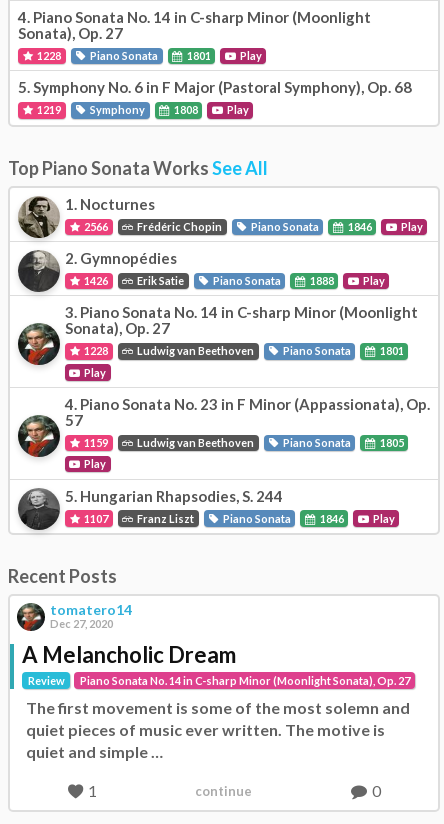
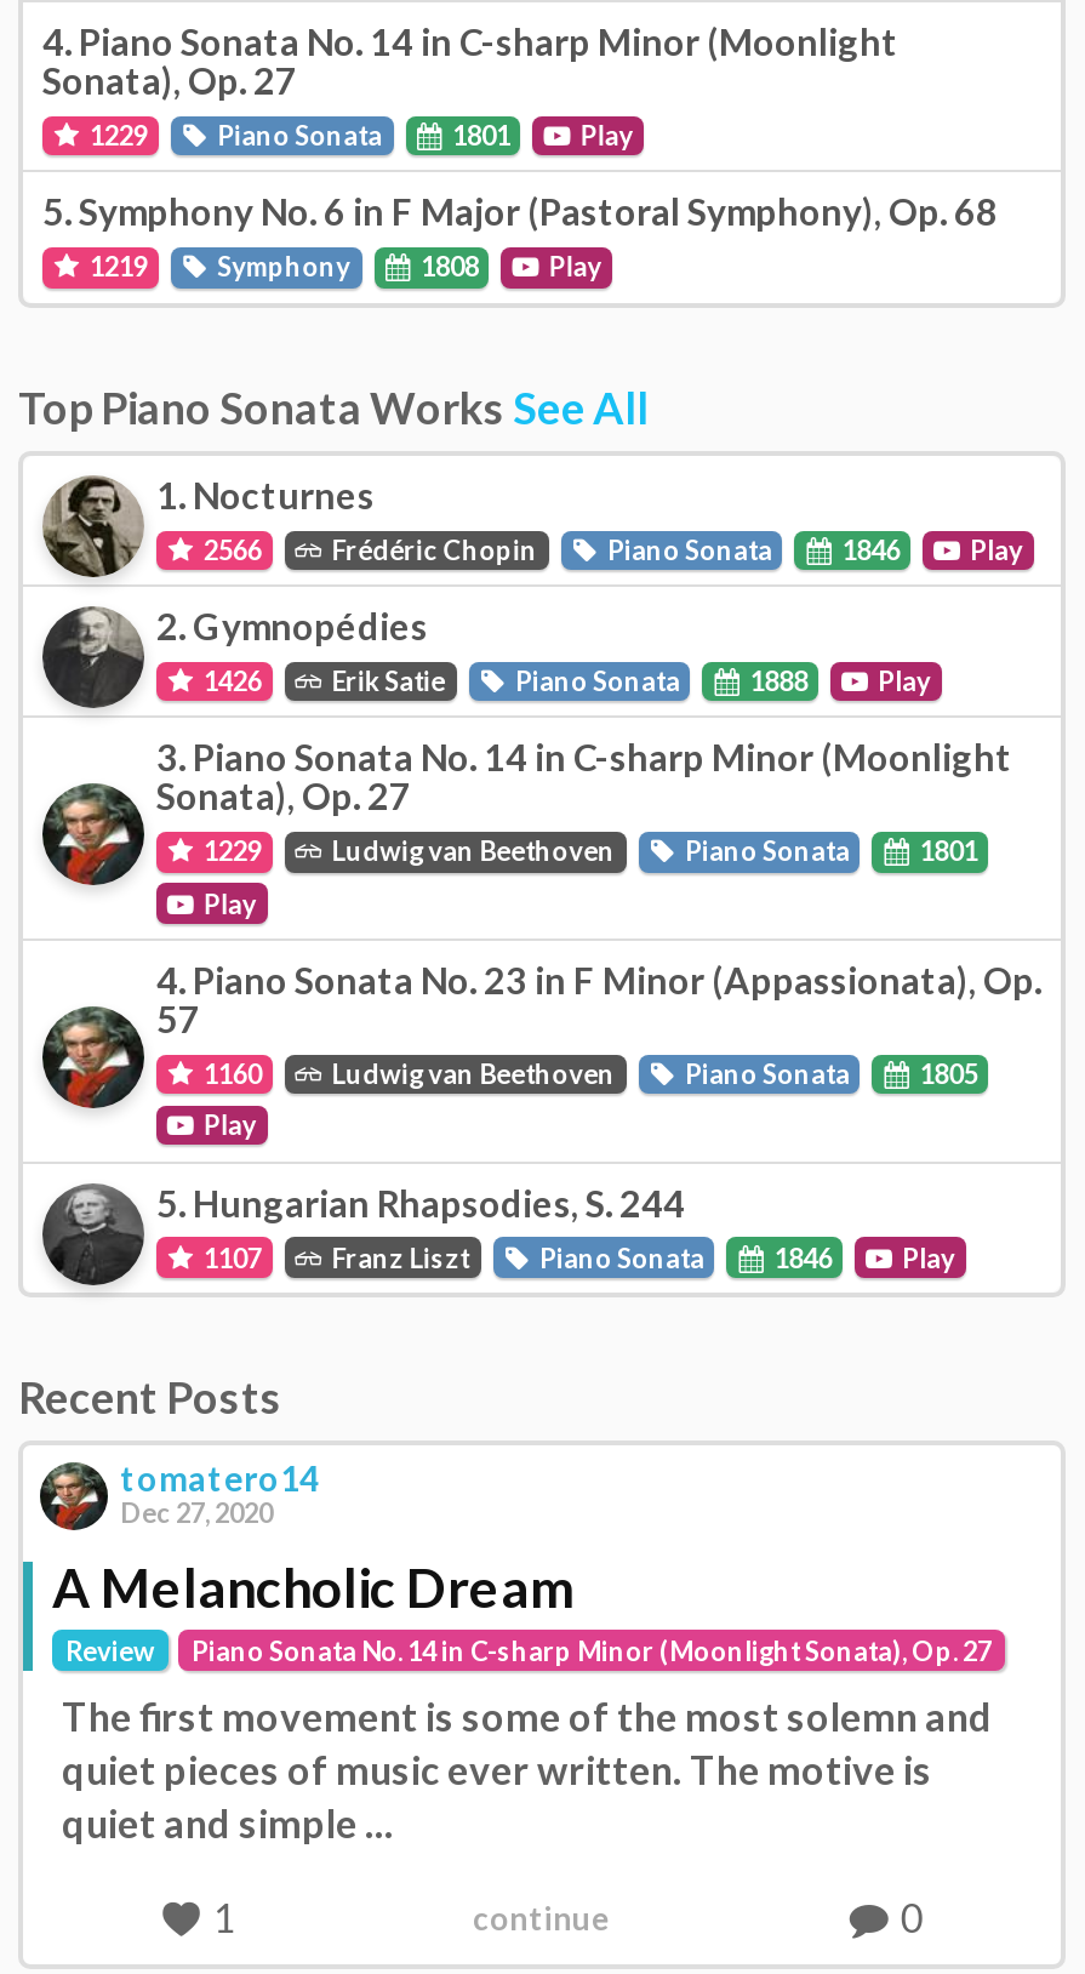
[35,49,61,62] 1228 -> [85,119,148,150] 1229
[82,344,108,357] 1228 -> [199,835,262,867] 1229
[82,436,108,449] 1159 -> [199,1057,262,1089] 1160

